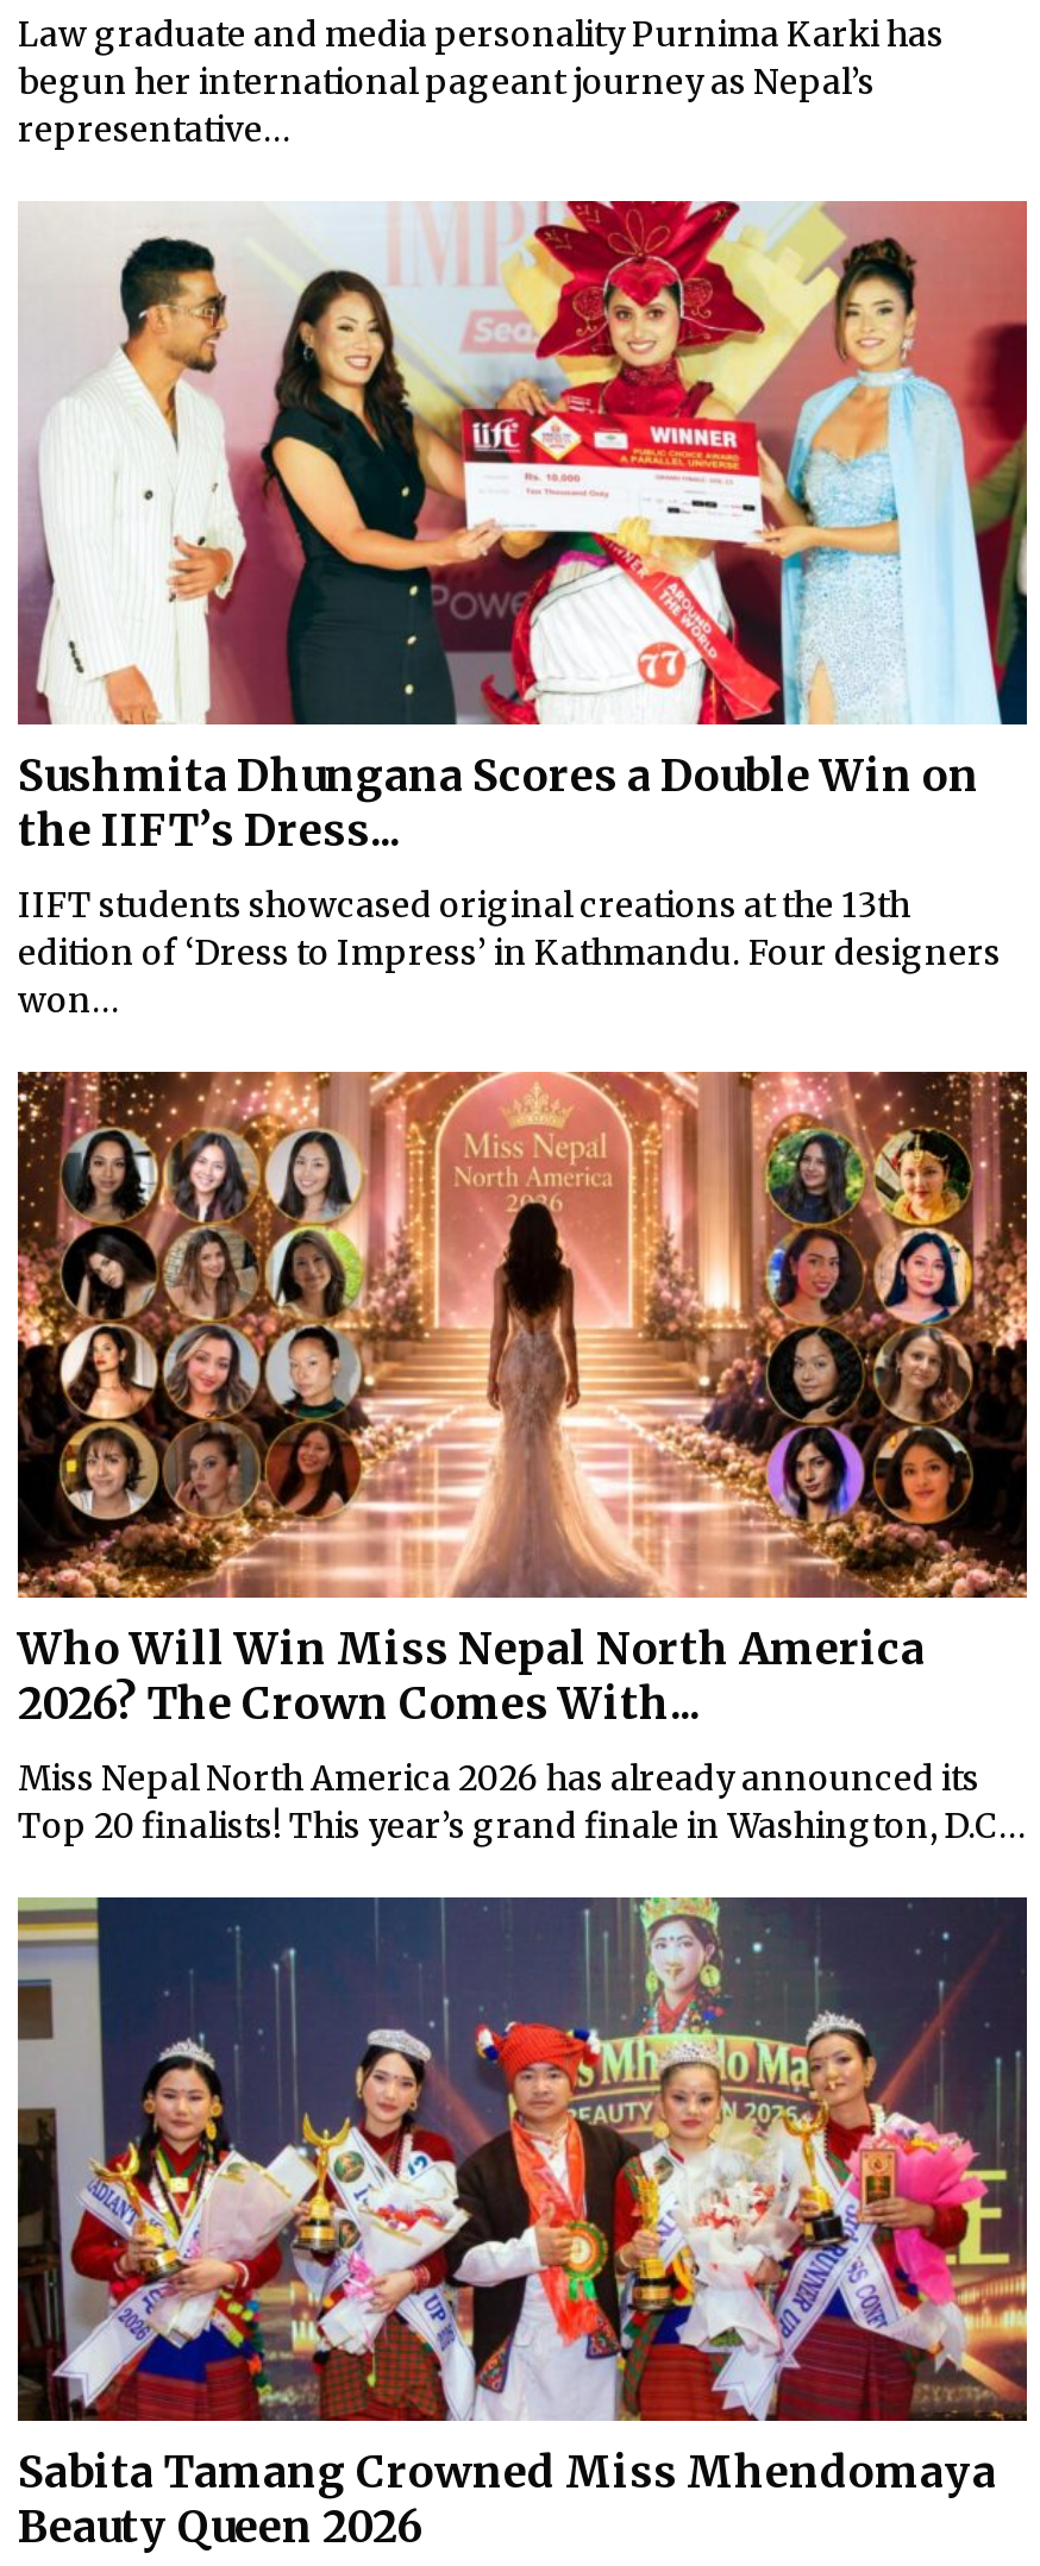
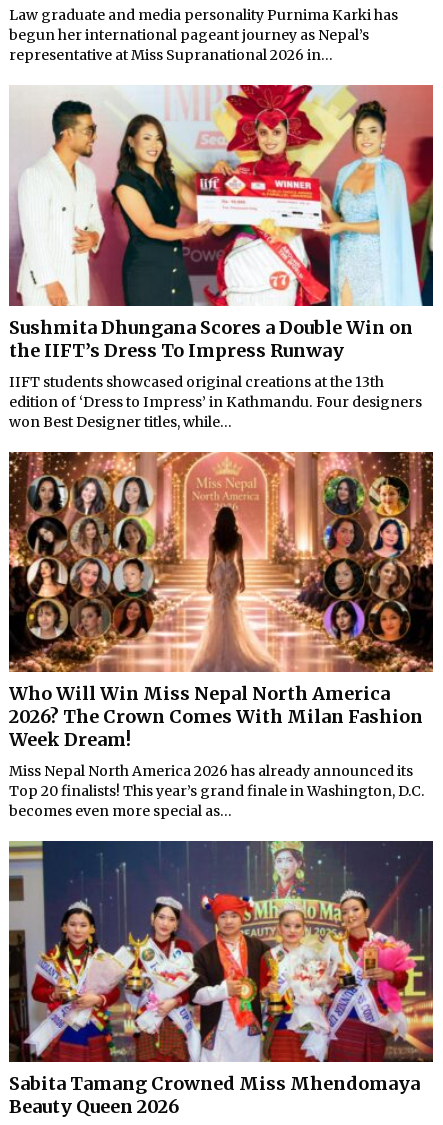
[18,108,292,151] representative... -> [9,46,333,64] representative at Miss Supranational 2026 in...
[18,804,401,859] the IIFT’s Dress... -> [9,339,344,362] the IIFT’s Dress To Impress Runway
[18,980,120,1023] won... -> [9,413,232,431] won Best Designer titles, while...
[18,1676,701,1731] 2026? The Crown Comes With... -> [9,705,423,751] 2026? The Crown Comes With Milan Fashion | Week Dream!
[18,1804,1027,1847] Top 20 finalists! This year’s grand finale in Washington, D.C... -> [9,782,425,820] Top 20 finalists! This year’s grand finale in Washington, D.C. | becomes even more special as...

